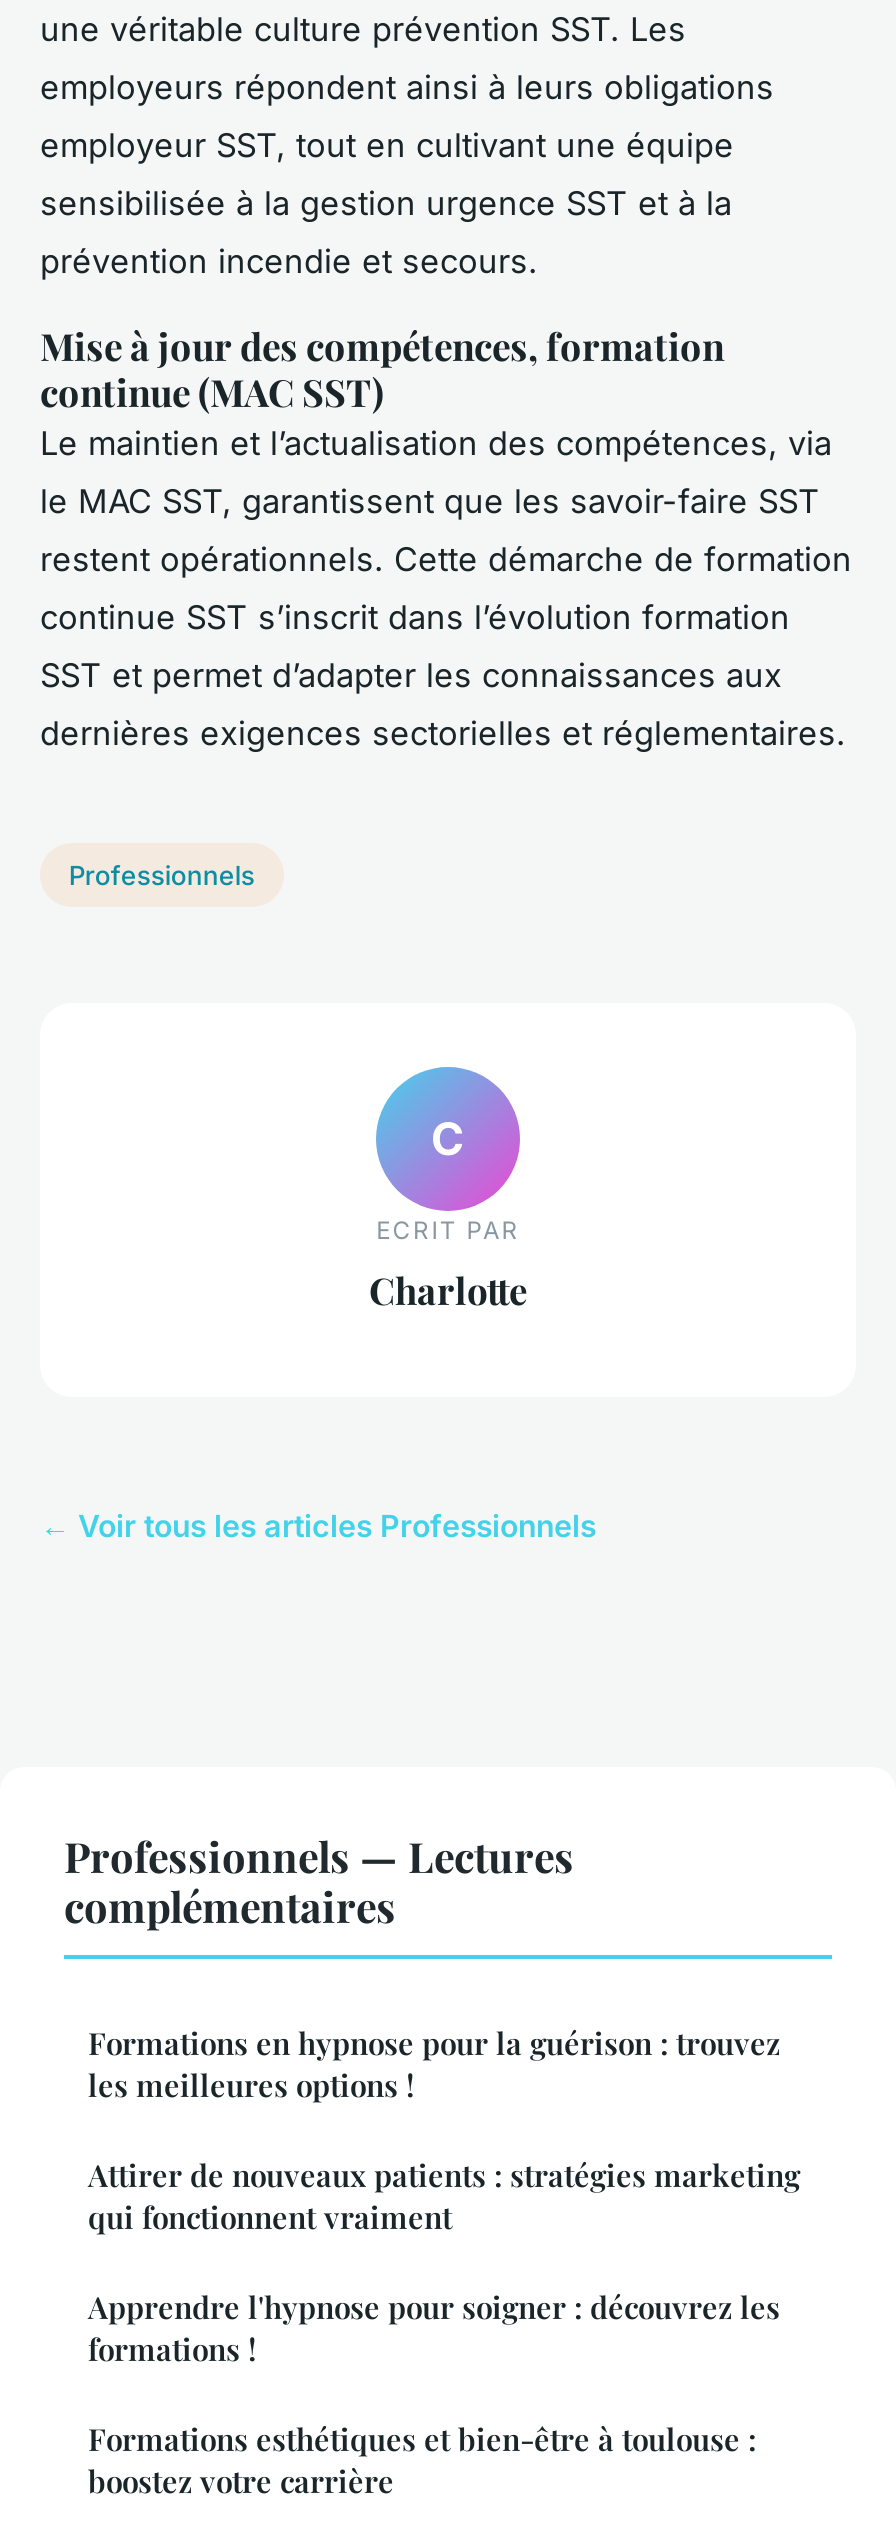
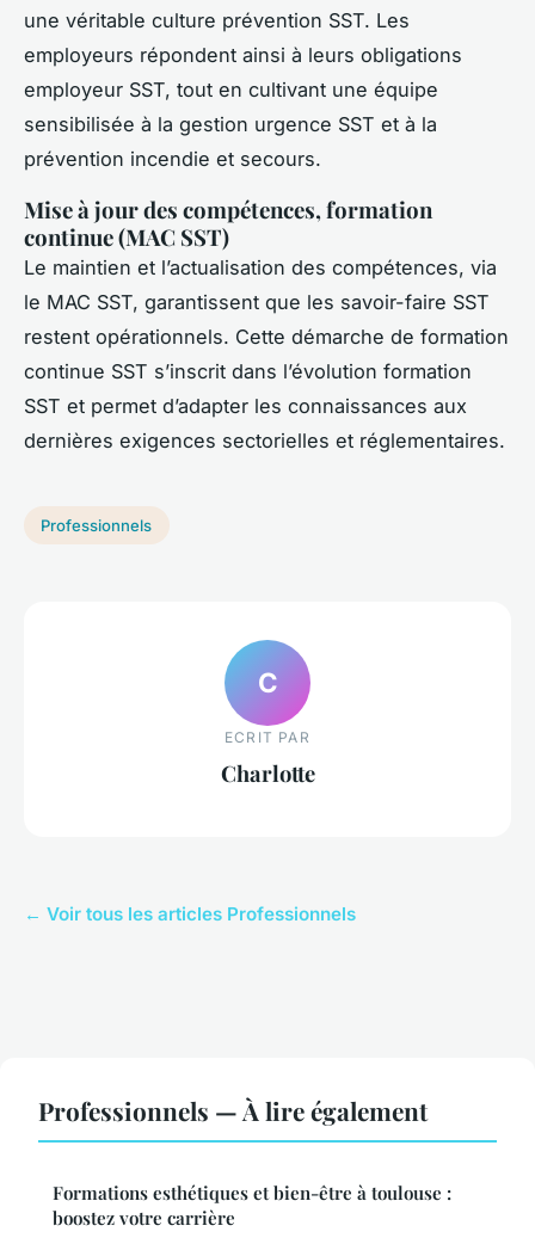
[64,1828,800,2370] Professionnels — Lectures | complémentaires | Formations en hypnose pour la guérison : trouvez | les meilleures options ! | Attirer de nouveaux patients : stratégies marketing | qui fonctionnent vraiment | Apprendre l'hypnose pour soigner : découvrez les | formations ! -> [38,1094,428,1127] Professionnels — À lire également

